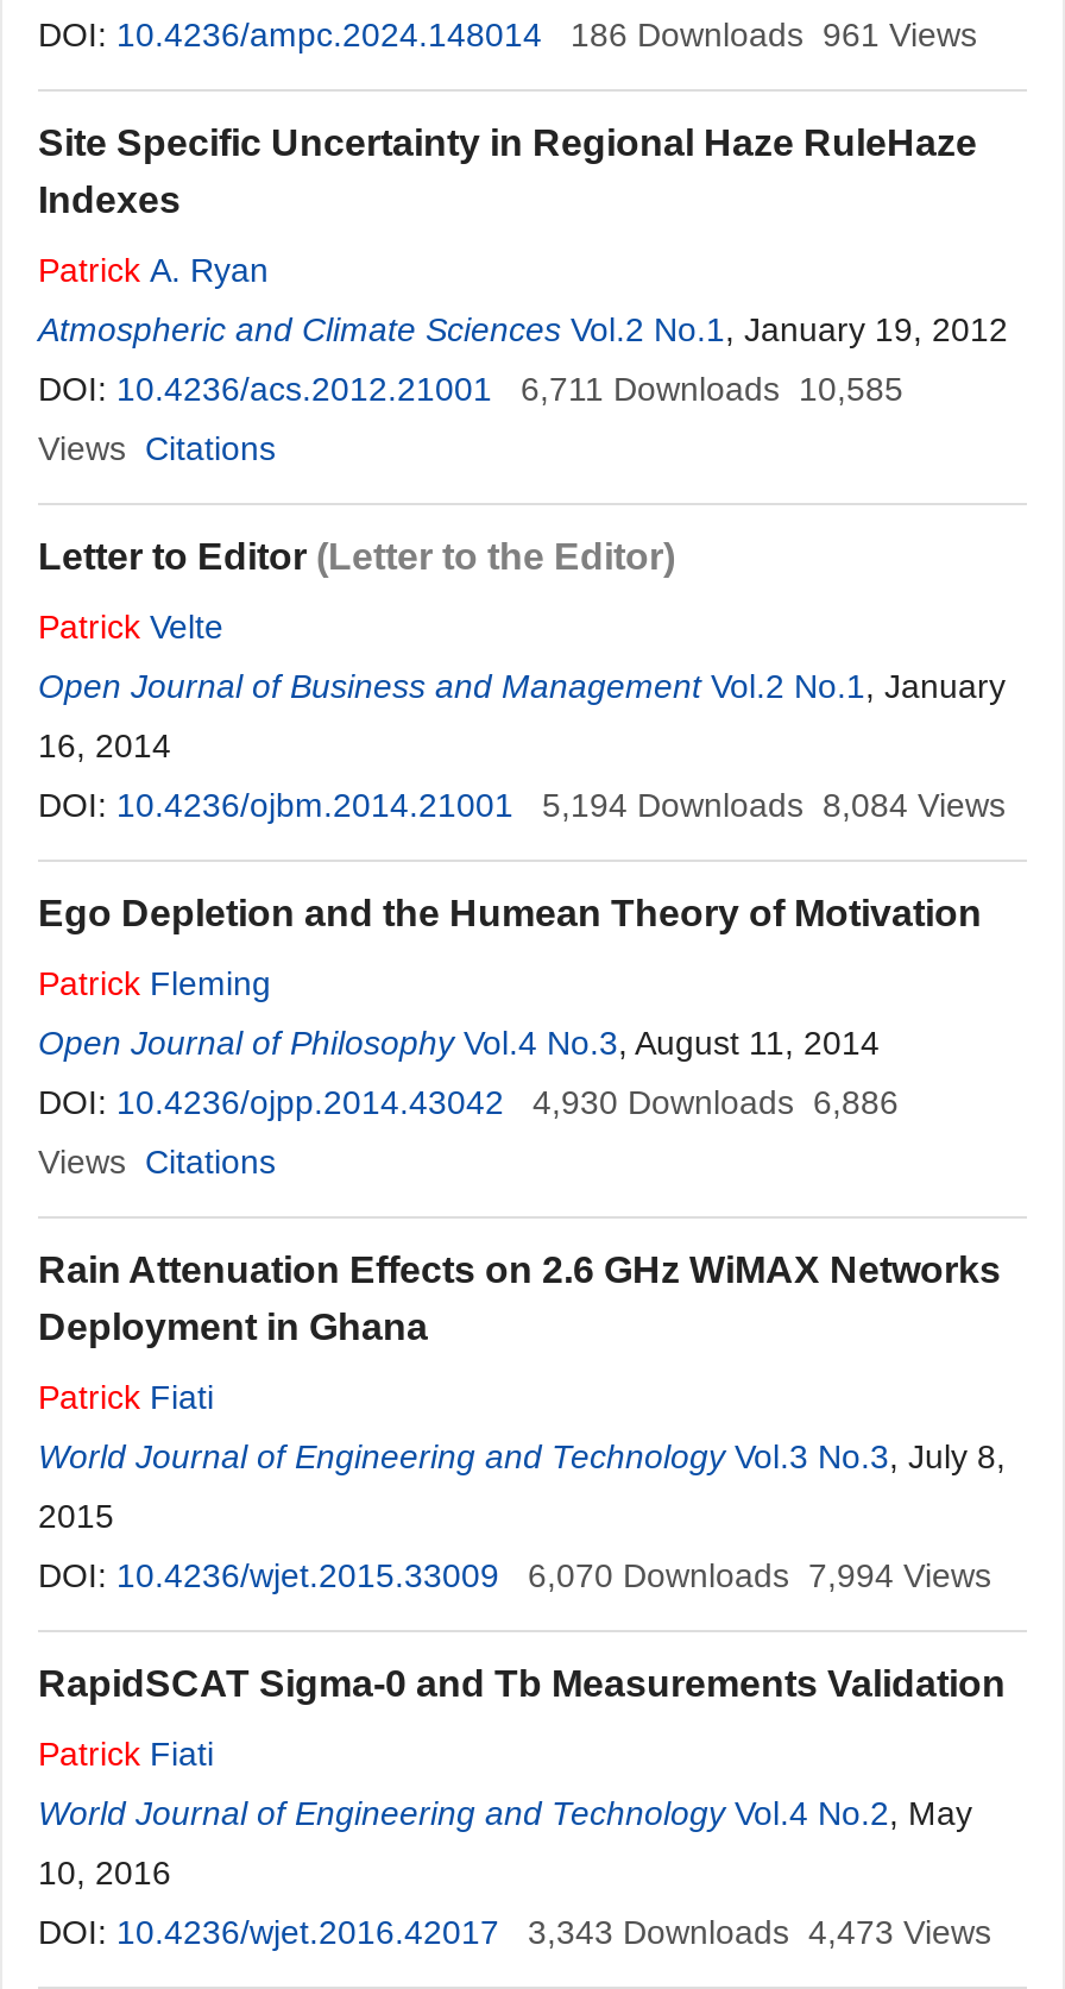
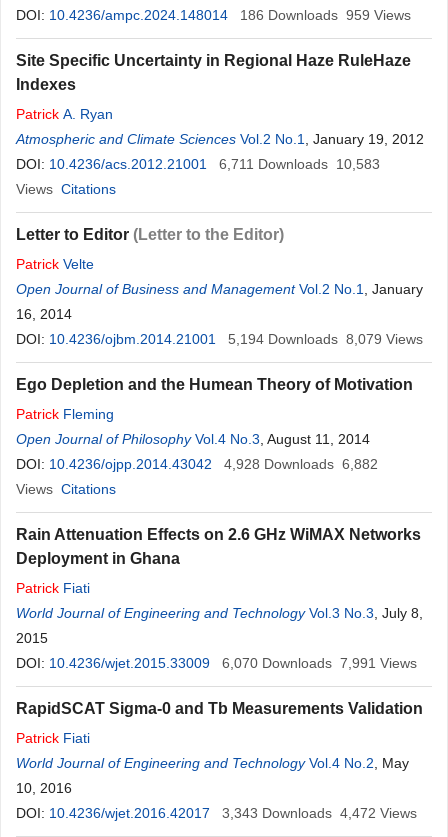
[571,15,977,53] 186 Downloads 961 Views -> [240,7,411,23] 186 Downloads 959 Views
[38,370,903,408] DOI: 10.4236/acs.2012.21001 6,711 Downloads 10,585 -> [16,156,380,172] DOI: 10.4236/acs.2012.21001 6,711 Downloads 10,583
[542,786,1006,824] 5,194 Downloads 8,084 Views -> [228,331,423,347] 5,194 Downloads 8,079 Views
[38,1083,899,1121] DOI: 10.4236/ojpp.2014.43042 4,930 Downloads 6,886 -> [16,456,378,472] DOI: 10.4236/ojpp.2014.43042 4,928 Downloads 6,882
[528,1556,991,1594] 6,070 Downloads 7,994 Views -> [222,655,417,671] 6,070 Downloads 7,991 Views
[528,1913,991,1951] 3,343 Downloads 4,473 Views -> [222,805,417,821] 3,343 Downloads 4,472 Views

